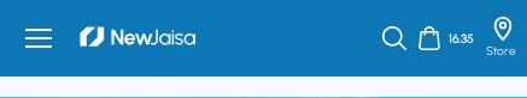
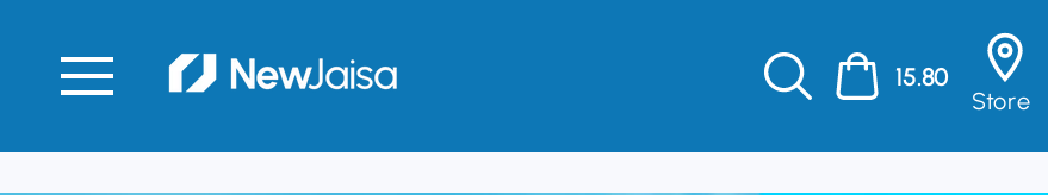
[449,30,474,46] 16.35 -> [895,61,948,92] 15.80

